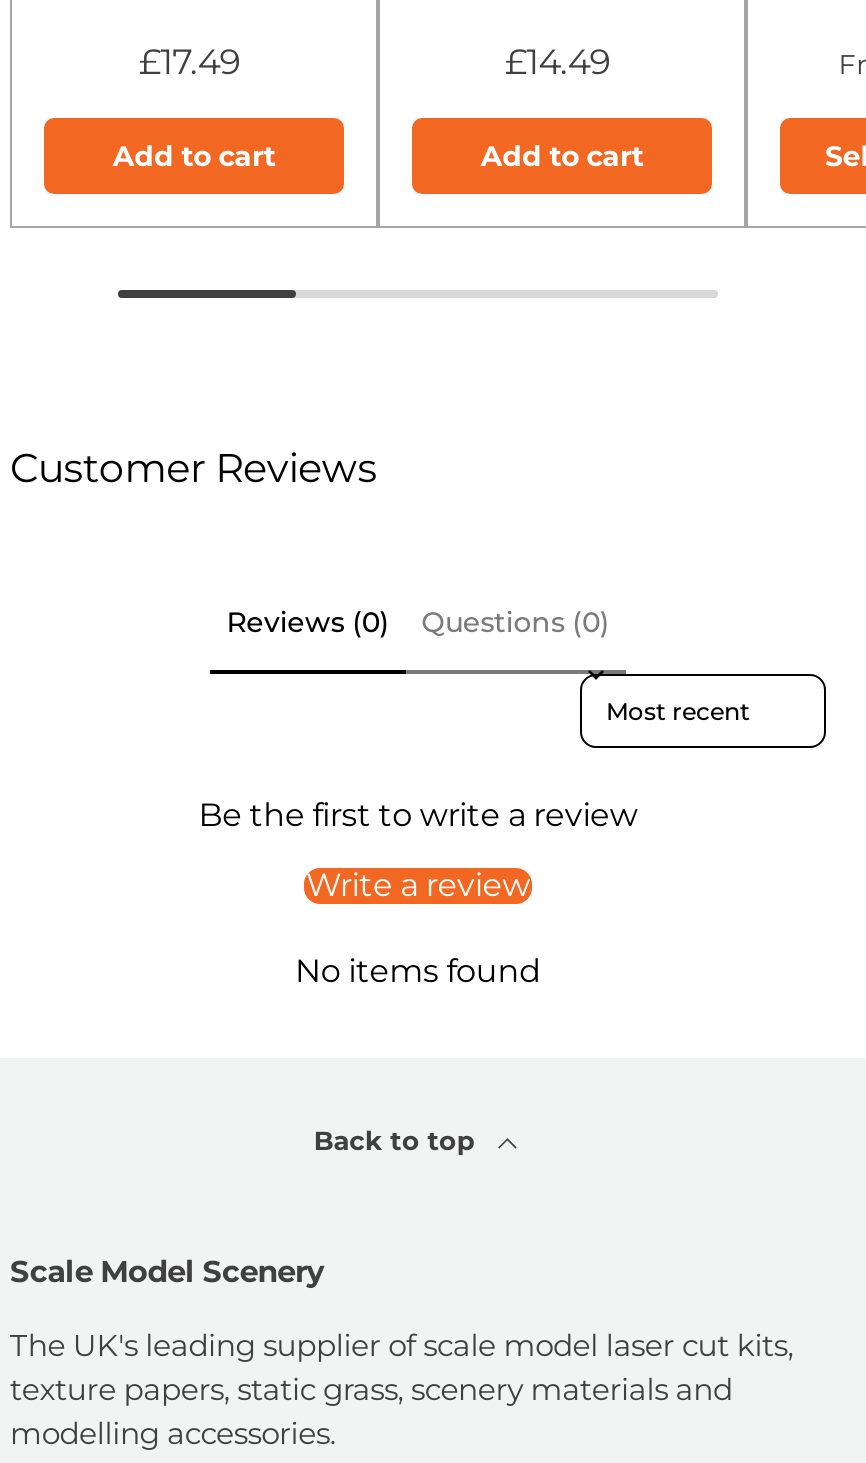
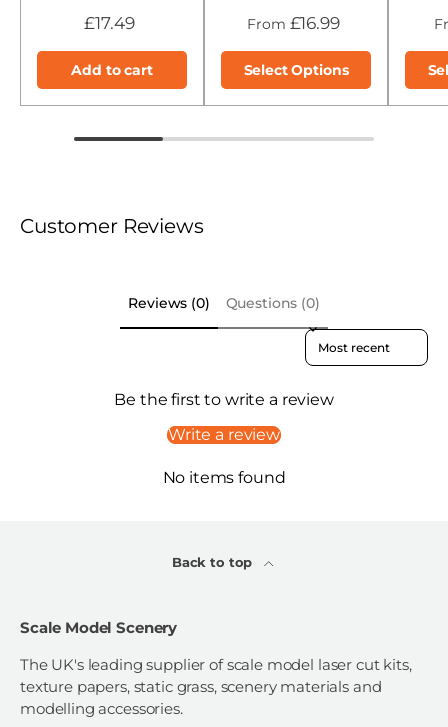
[505,40,609,82] £14.49 -> [247,12,340,33] From £16.99
[481,140,643,172] Add to cart -> [243,62,348,78] Select Options

